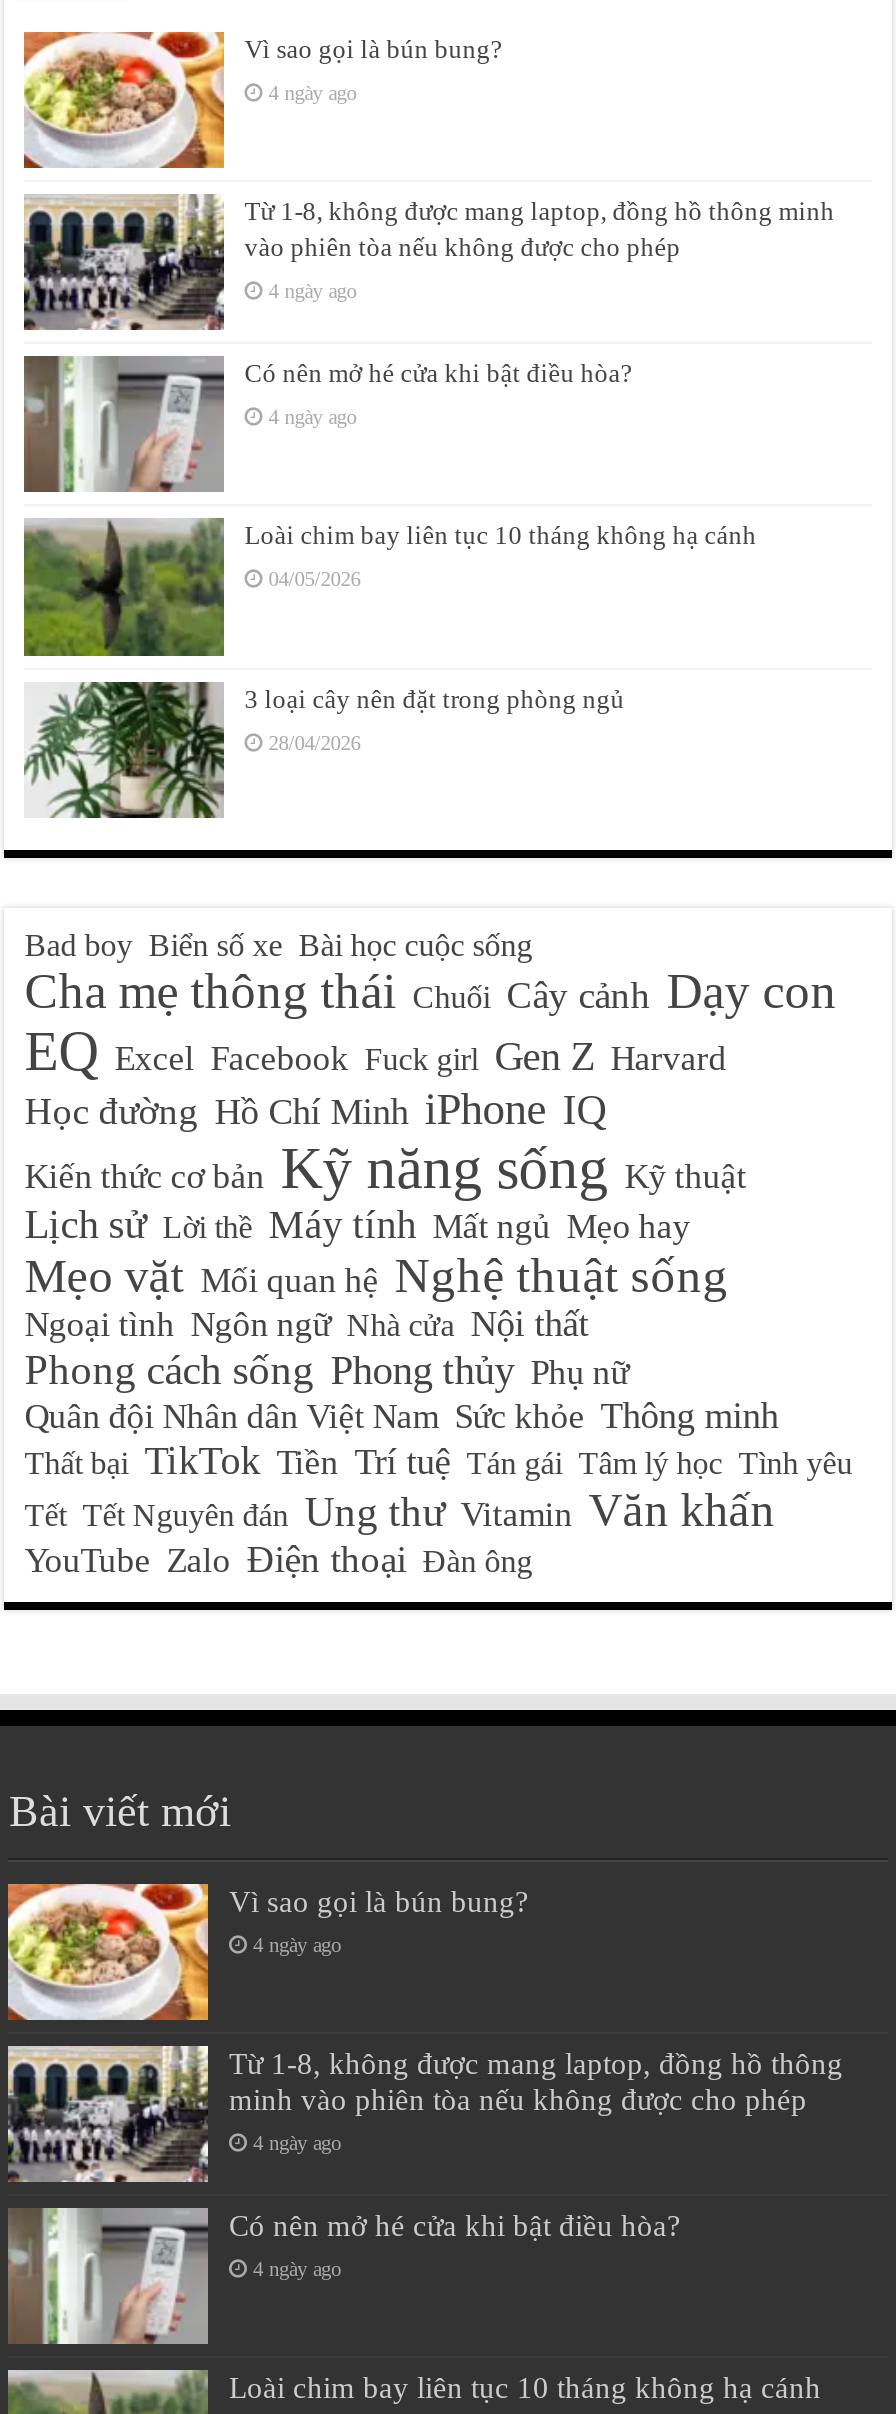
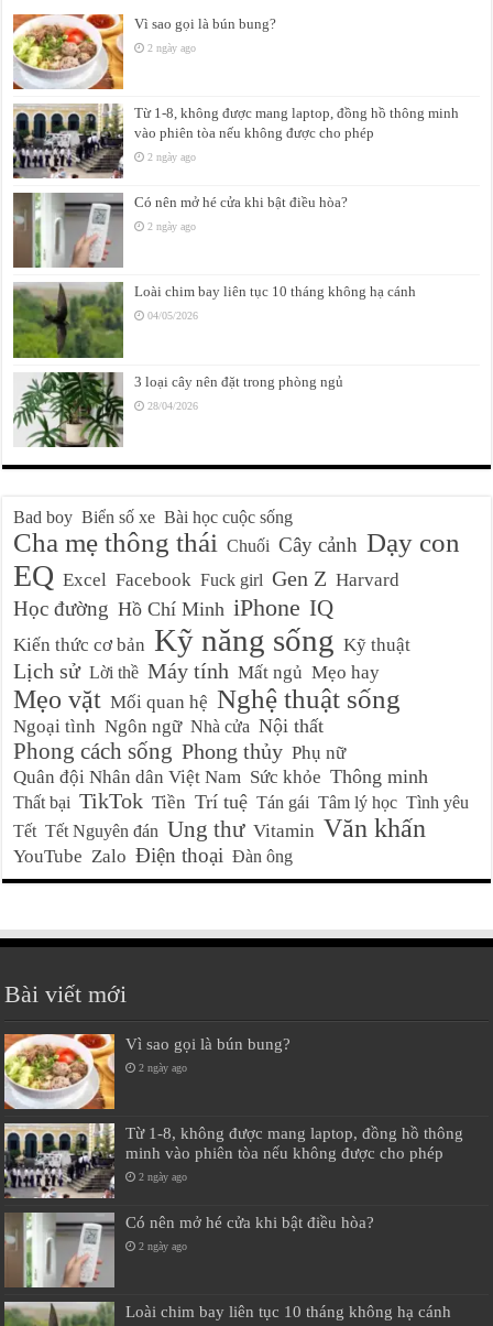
[268,82,356,104] 4 ngày ago -> [148,42,196,54] 2 ngày ago
[268,280,356,302] 4 ngày ago -> [148,151,196,163] 2 ngày ago
[268,407,356,429] 4 ngày ago -> [148,221,196,233] 2 ngày ago
[253,1934,341,1956] 4 ngày ago -> [139,1061,188,1074] 2 ngày ago
[253,2132,341,2154] 4 ngày ago -> [139,1171,188,1183] 2 ngày ago
[253,2258,341,2280] 4 ngày ago -> [139,1240,188,1252] 2 ngày ago

